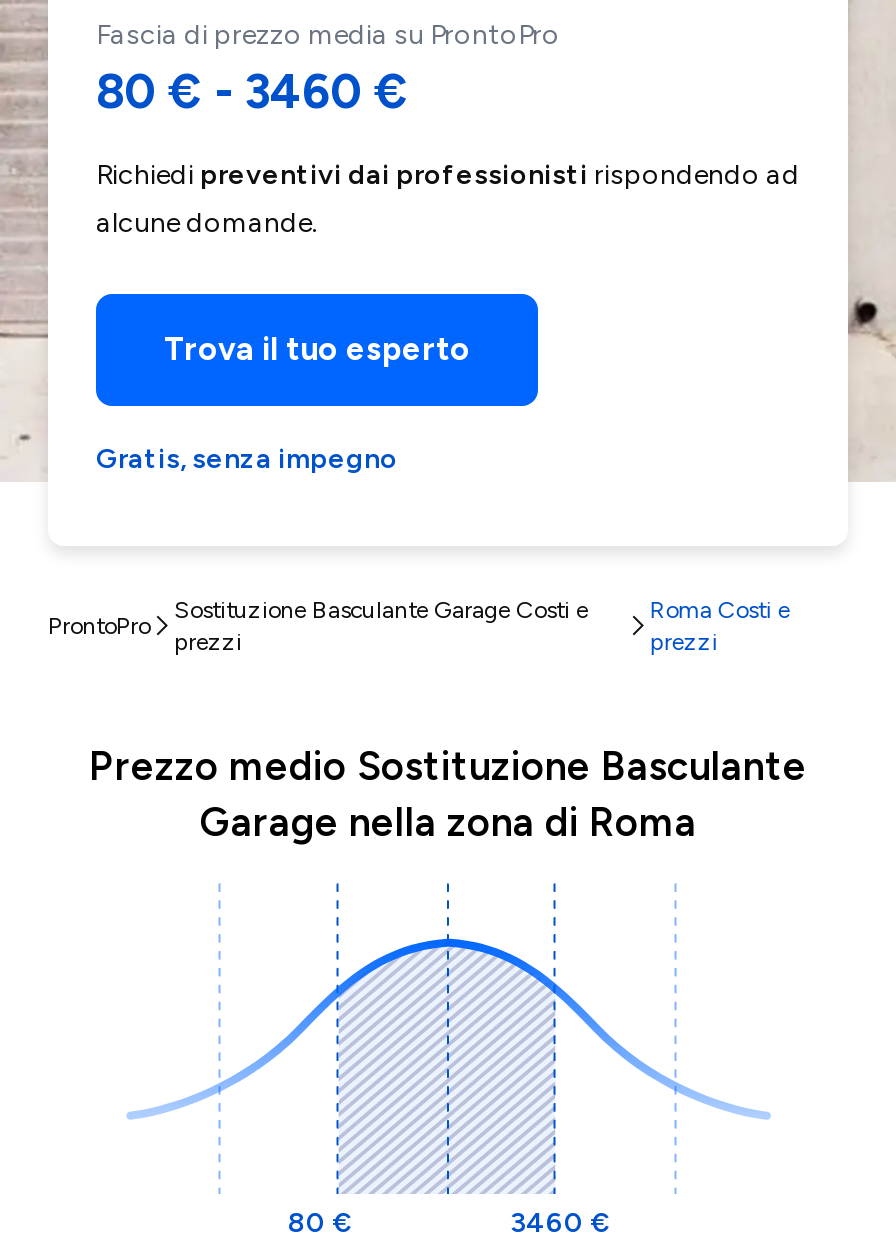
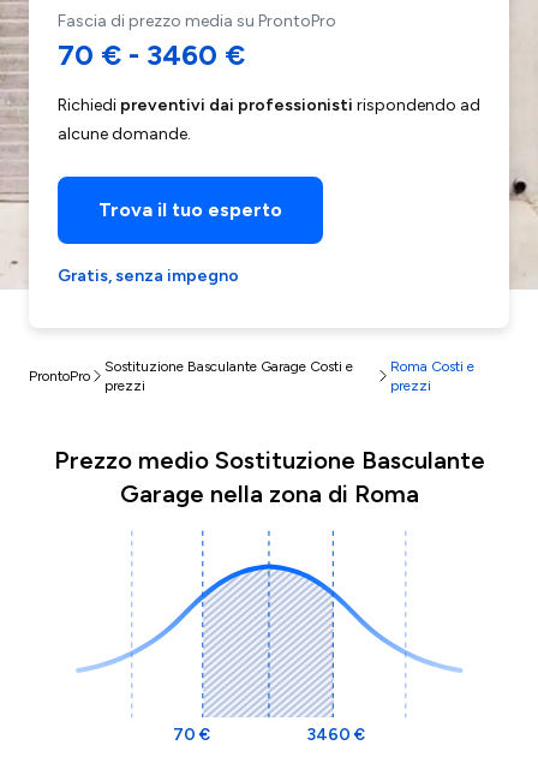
[96,62,408,120] 80 €- 3460 € -> [58,37,245,72] 70 €- 3460 €
[288,1206,350,1240] 80 € -> [173,725,210,745] 70 €

